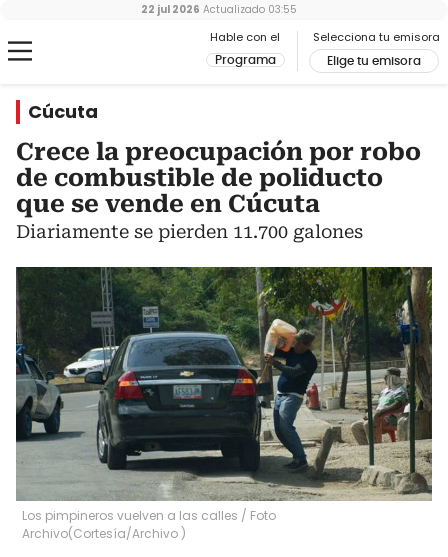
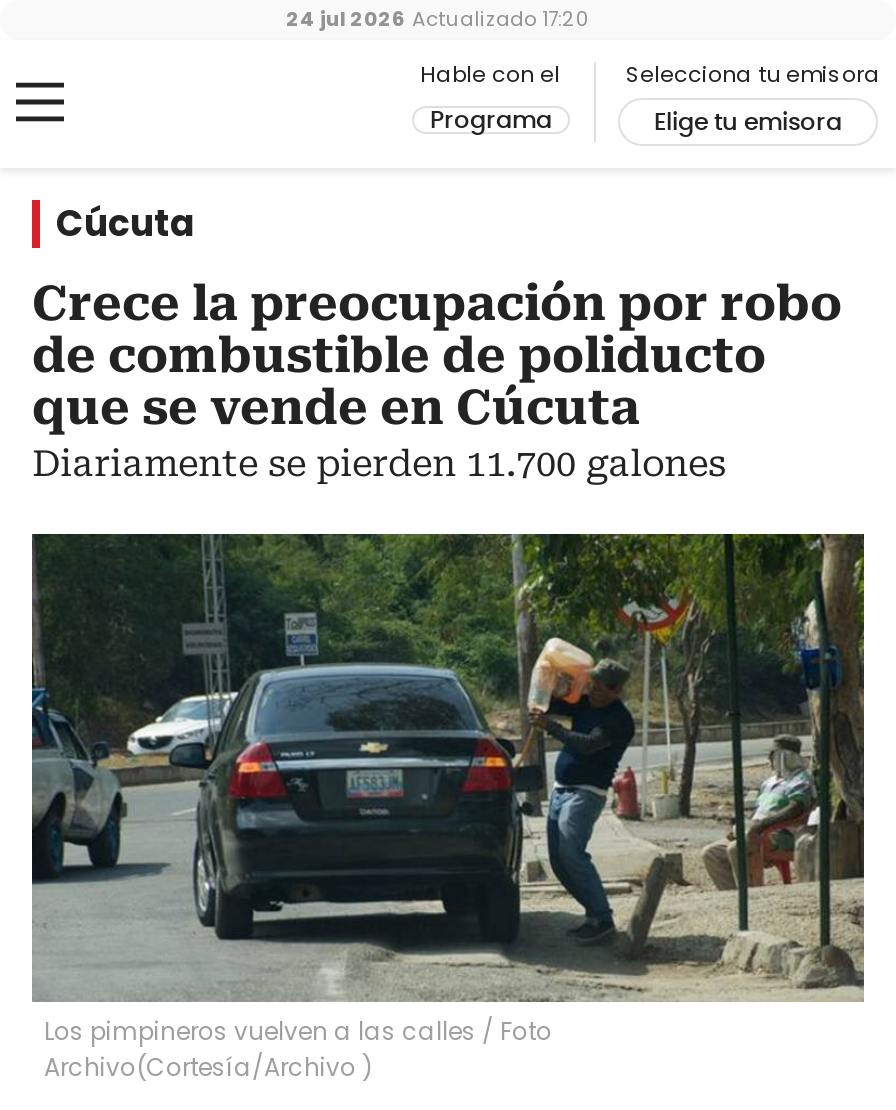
[141,2,297,17] 22 jul 2026 Actualizado 03:55 -> [286,4,590,34] 24 jul 2026 Actualizado 17:20

